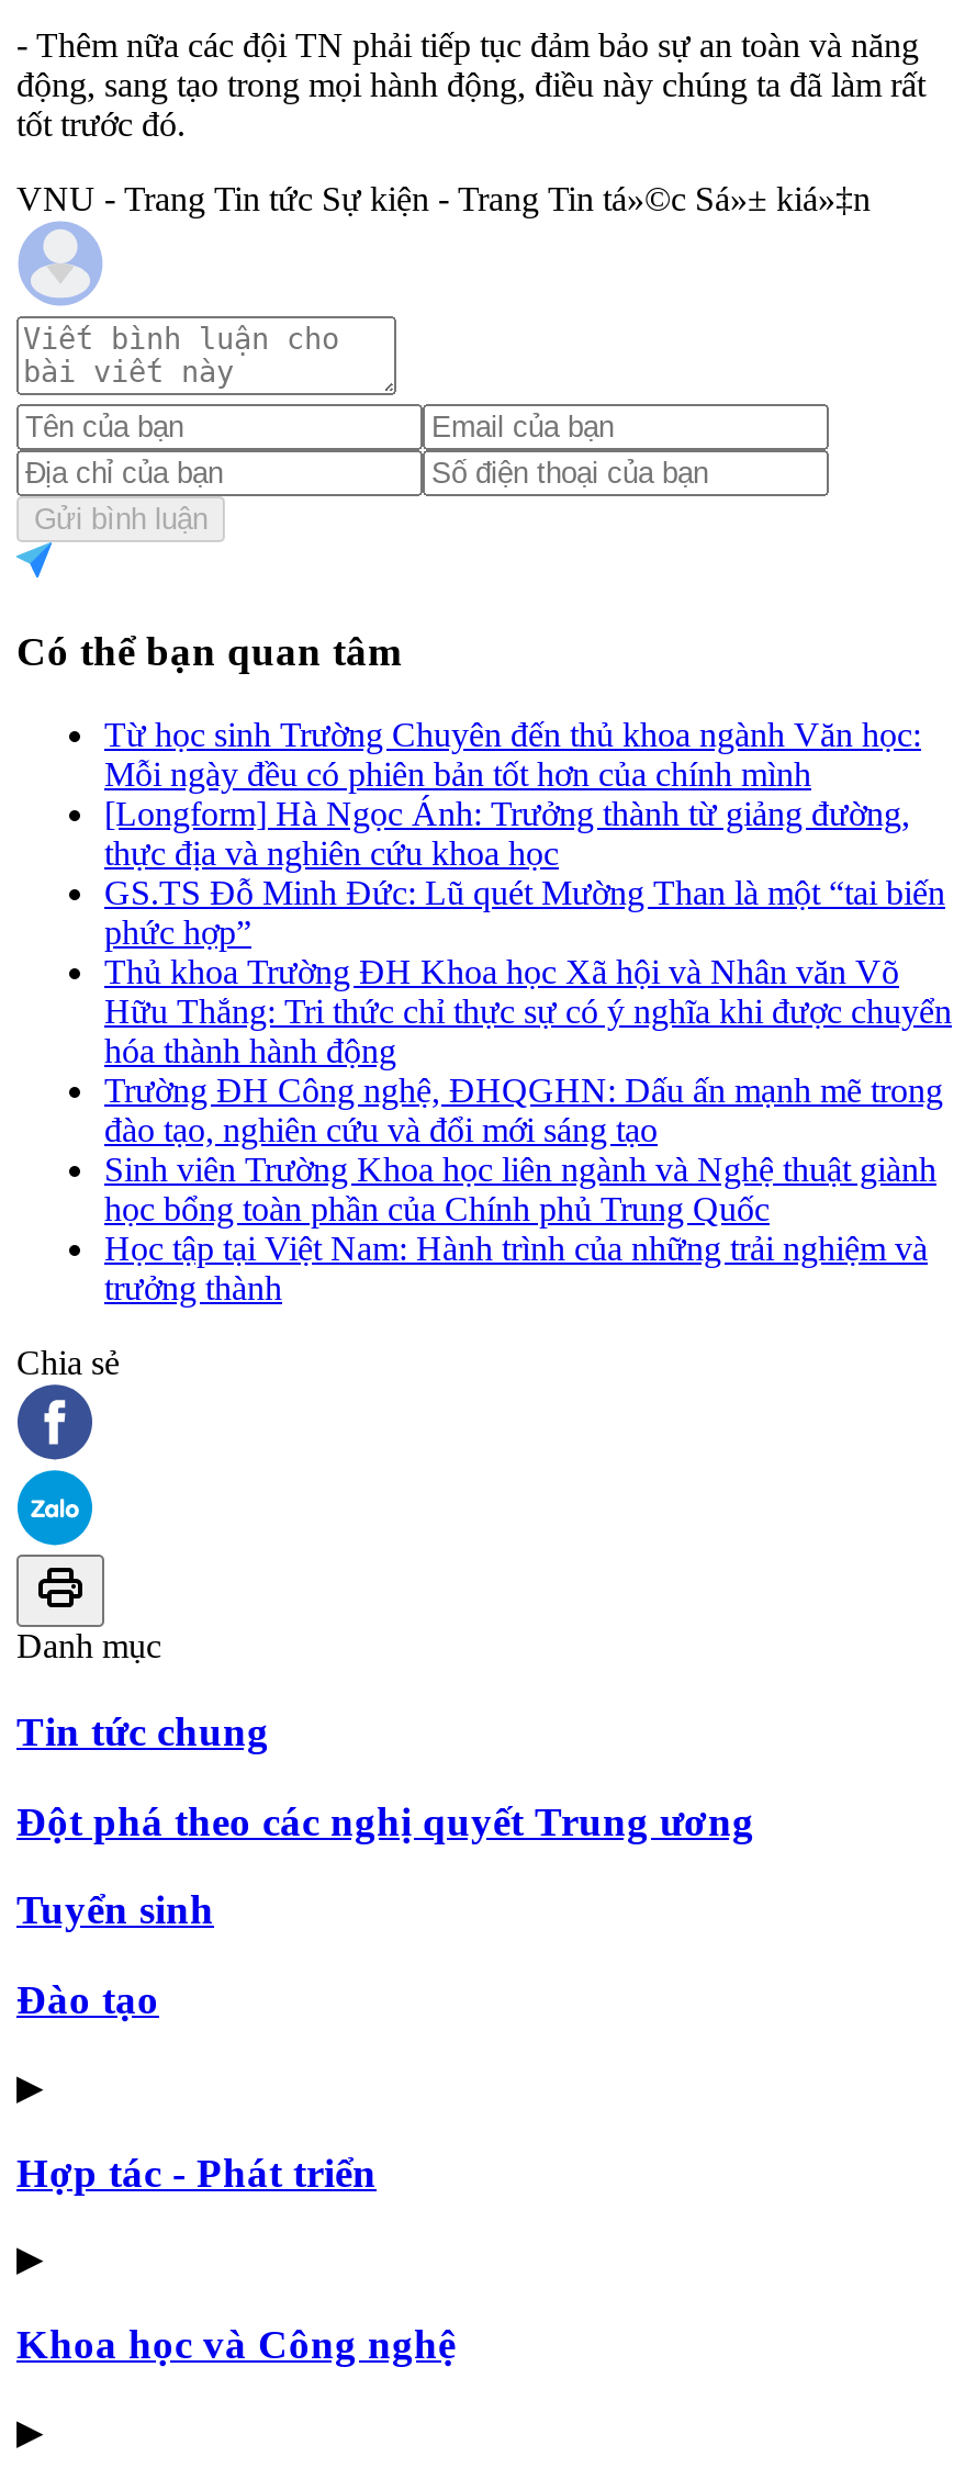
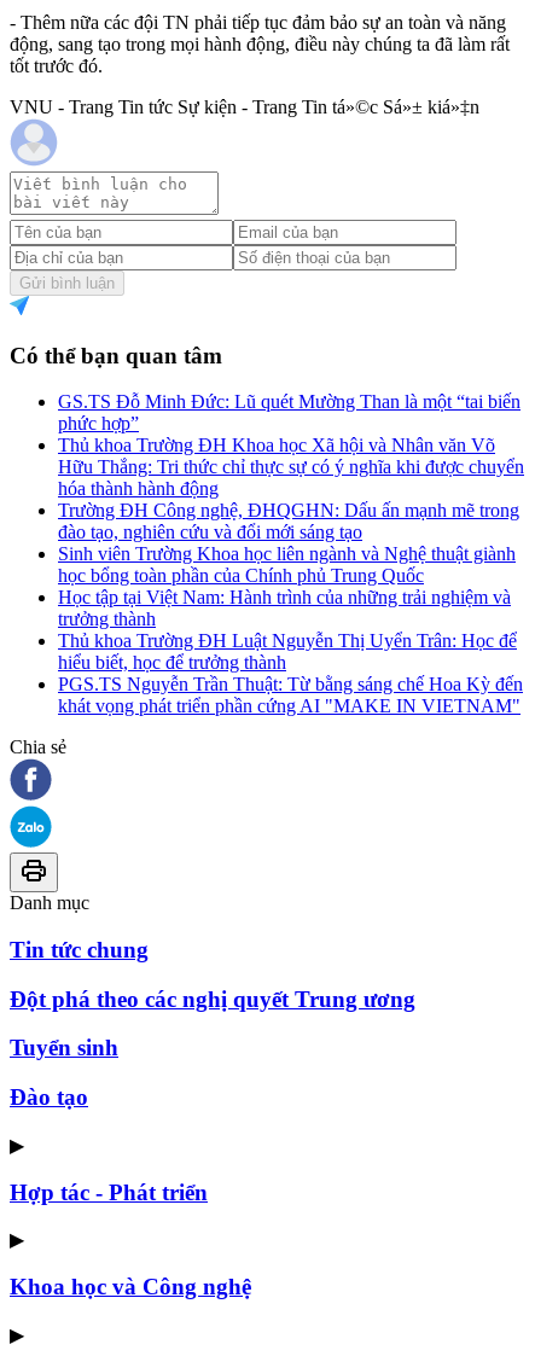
[104,716,921,872] Từ học sinh Trường Chuyên đến thủ khoa ngành Văn học: | Mỗi ngày đều có phiên bản tốt hơn của chính mình | [Longform] Hà Ngọc Ánh: Trưởng thành từ giảng đường, | thực địa và nghiên cứu khoa học -> none
moved [104,874,952,1307] -> [58,391,524,629]: GS.TS Đỗ Minh Đức: Lũ quét Mường Than là một “tai biến | phức hợp” | Thủ khoa Trường ĐH Khoa học Xã hội và Nhân văn Võ | ... | Học tập tại Việt Nam: Hành trình của những trải nghiệm và | trưởng thành
none -> [58,631,523,716] Thủ khoa Trường ĐH Luật Nguyễn Thị Uyển Trân: Học để | hiểu biết, học để trưởng thành | PGS.TS Nguyễn Trần Thuật: Từ bằng sáng chế Hoa Kỳ đến | khát vọng phát triển phần cứng AI "MAKE IN VIETNAM"

